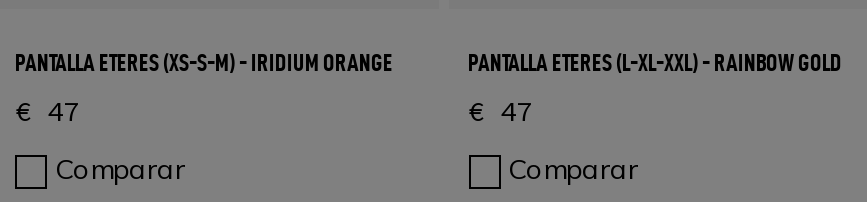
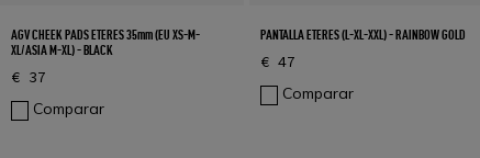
[15,49,393,75] PANTALLA ETERES (XS-S-M) - IRIDIUM ORANGE -> [11,28,200,57] AGV CHEEK PADS ETERES 35mm (EU XS-M- | XL/ASIA M-XL) - BLACK
[15,93,79,129] € 47 -> [11,67,46,87] € 37

